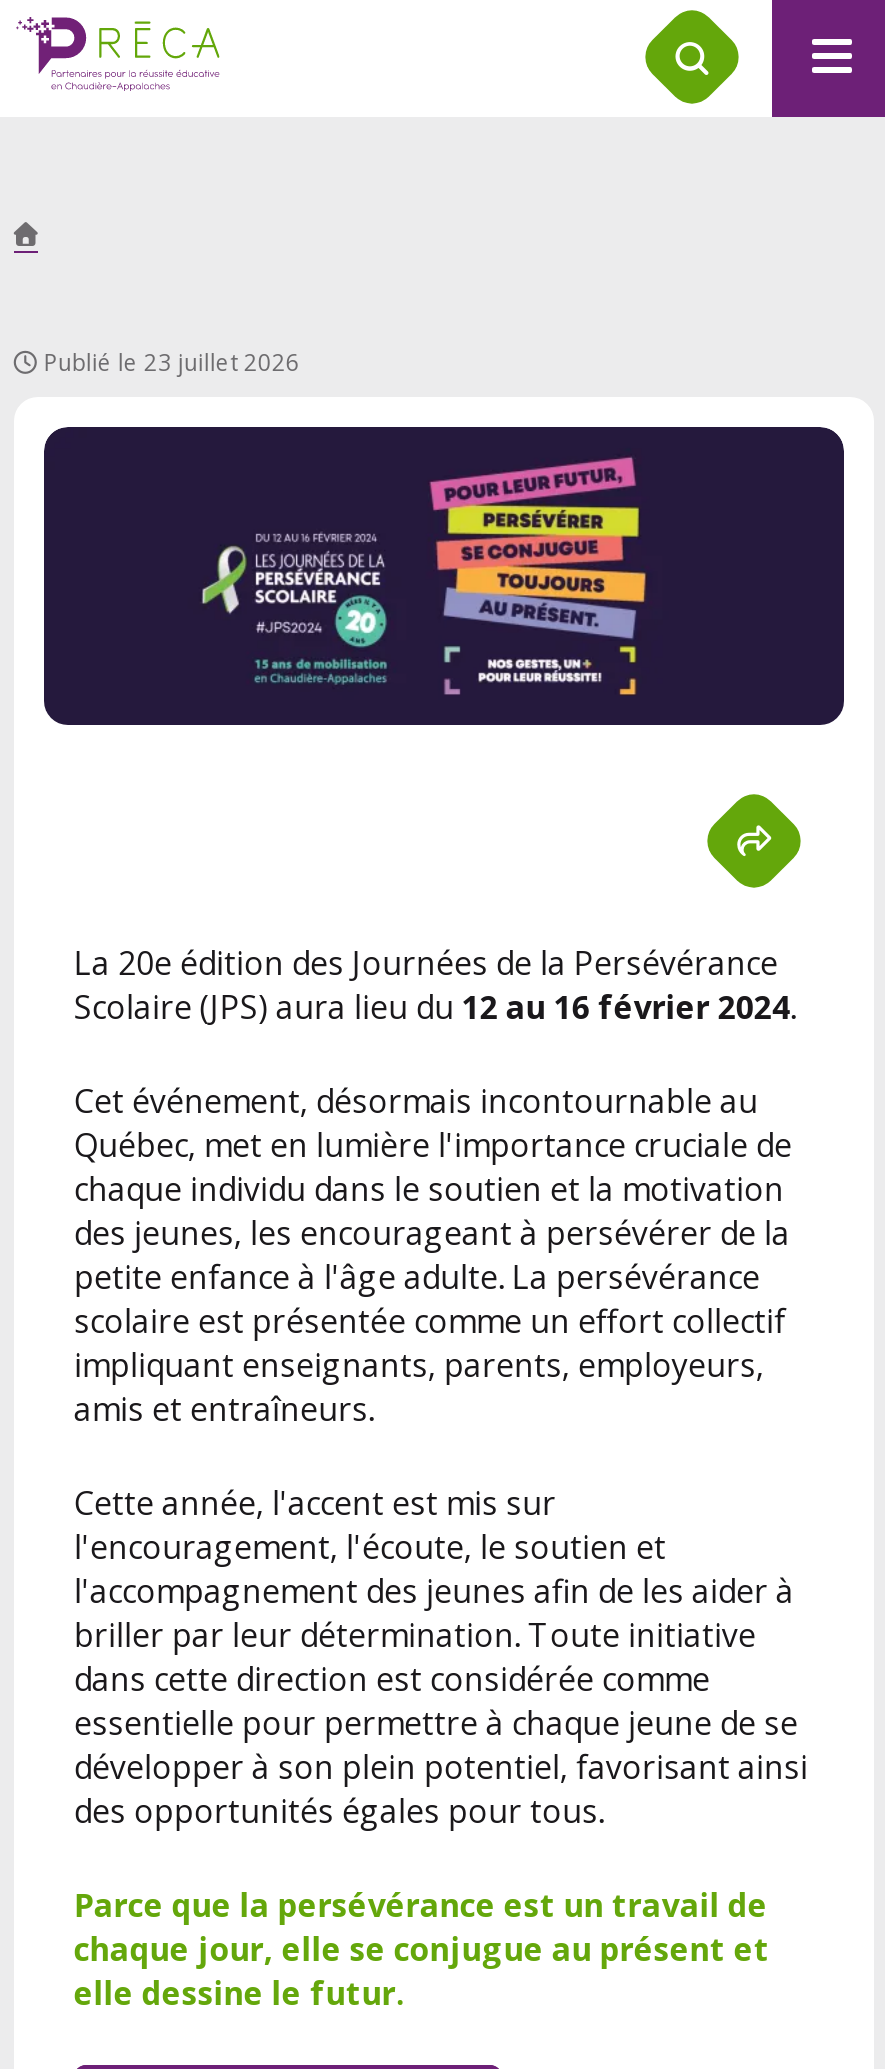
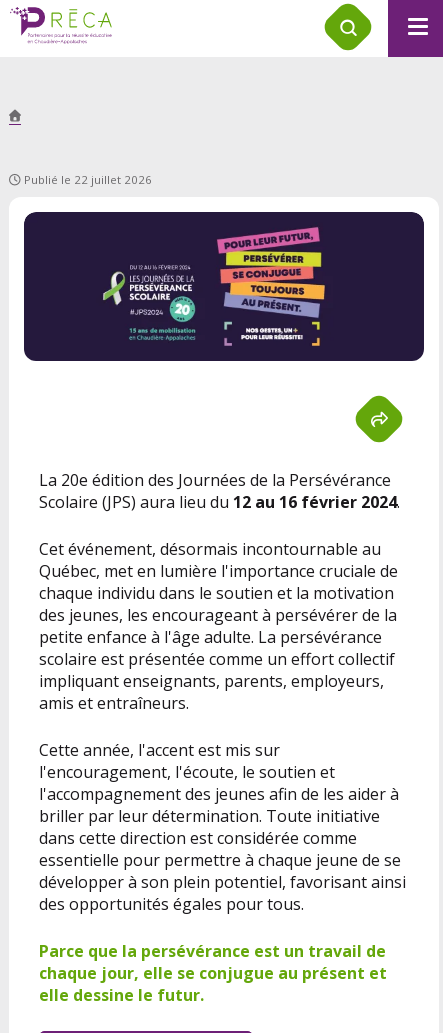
[38,347,300,377] Publié le 23 juillet 2026 -> [21,172,152,187] Publié le 22 juillet 2026

